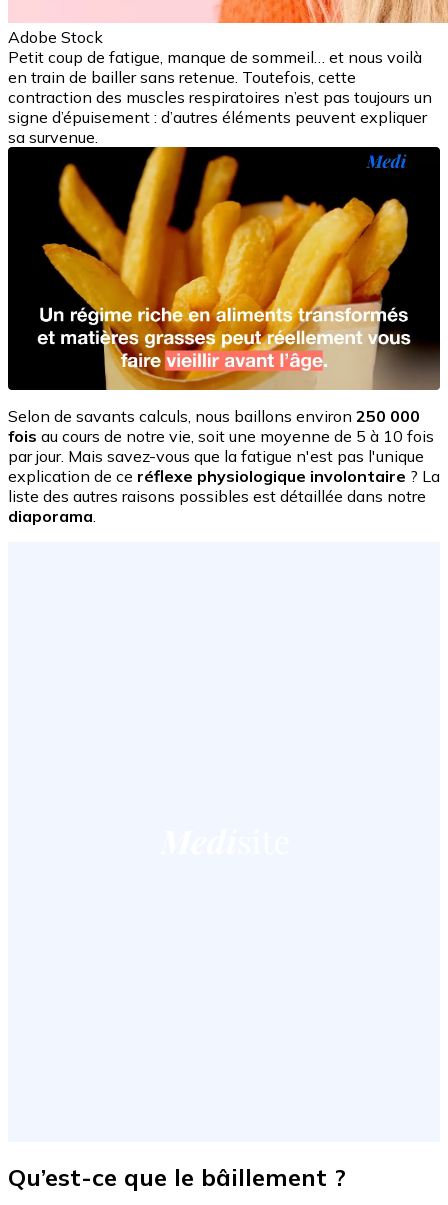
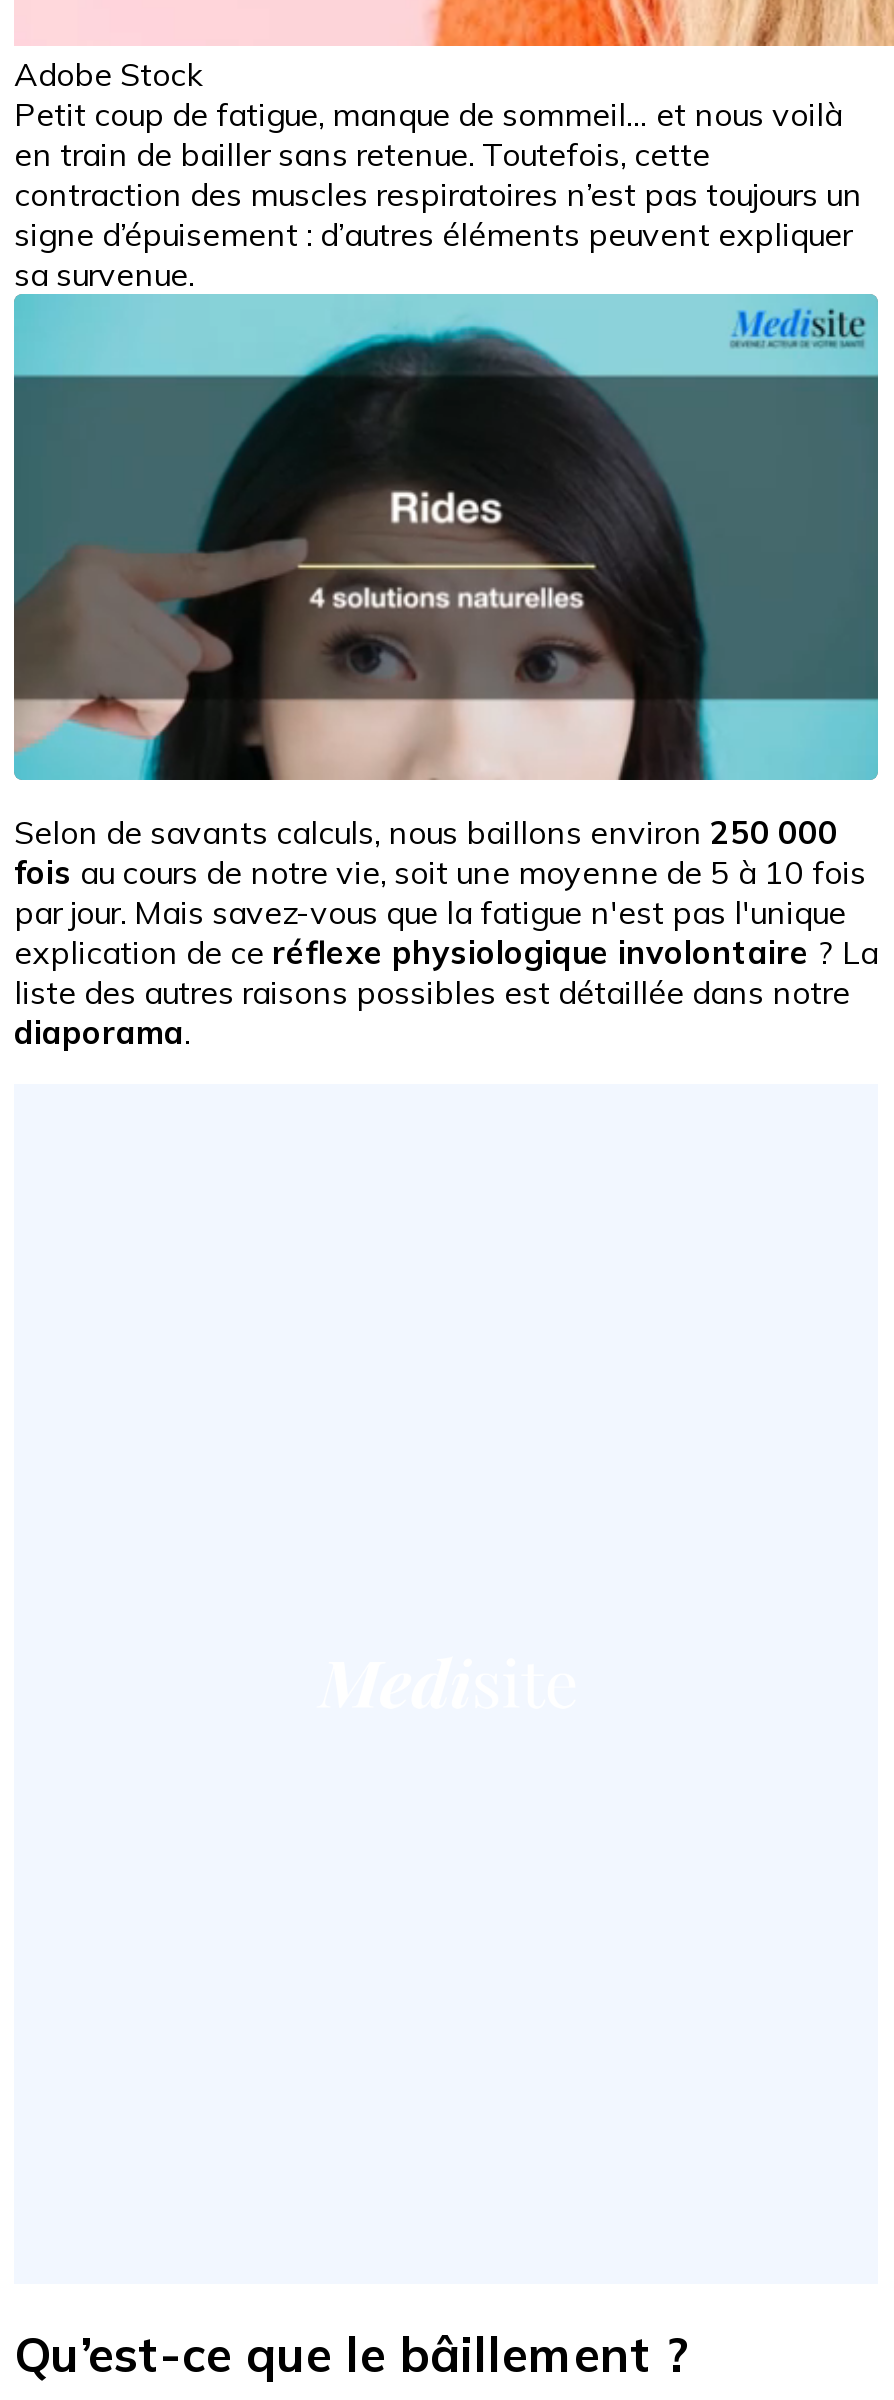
[7,146,441,391] [image] -> [12,292,880,782] [image]

